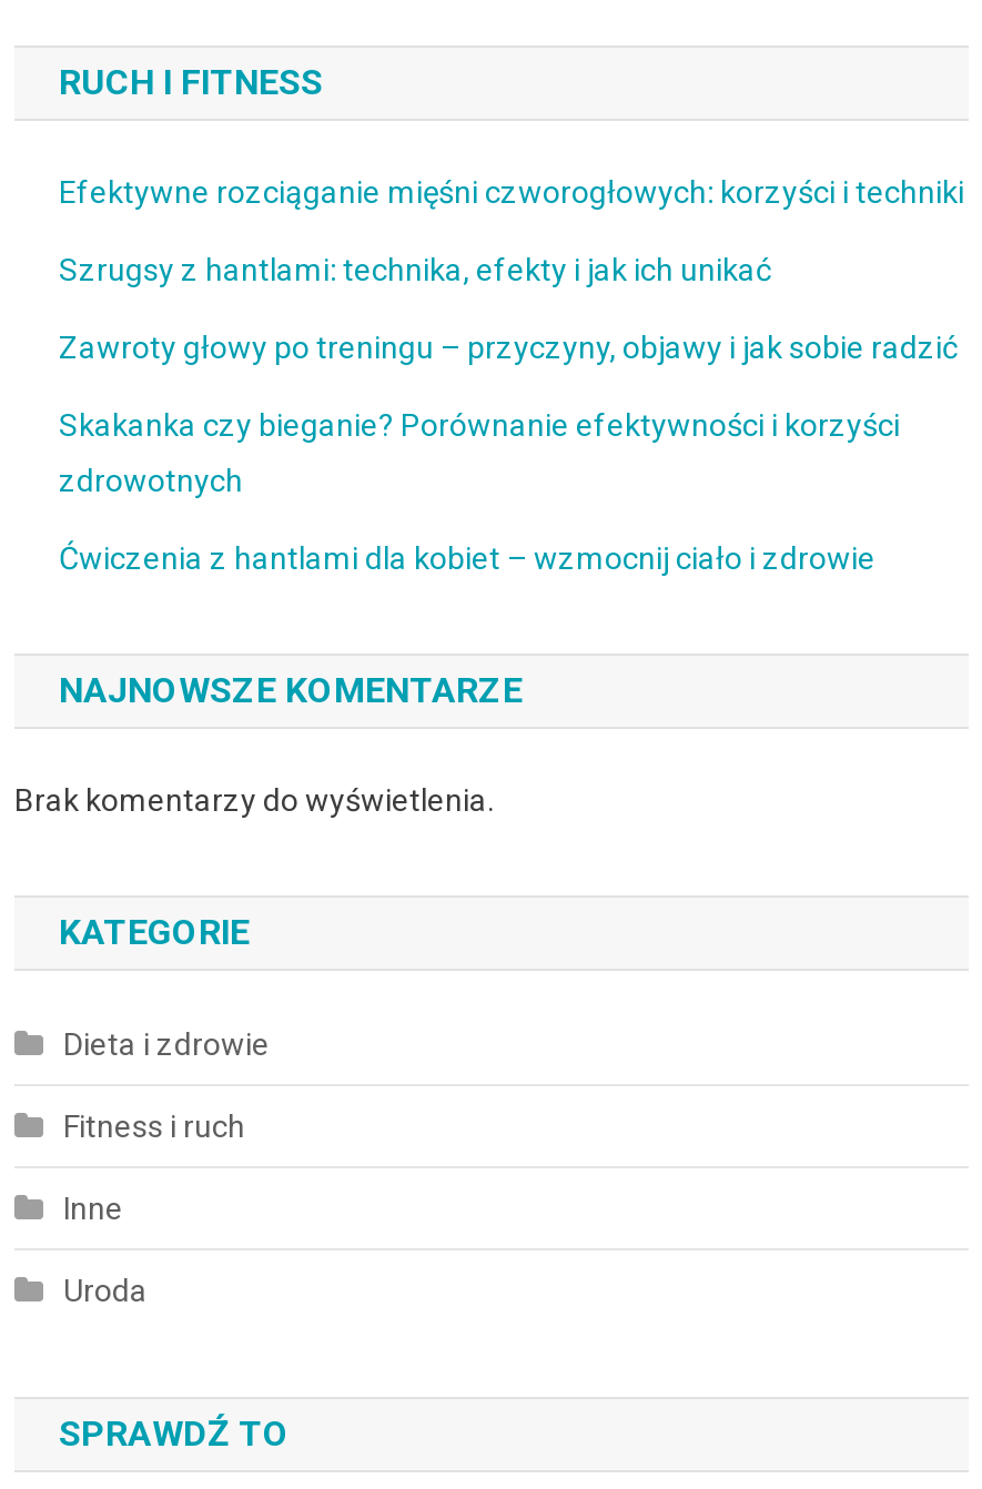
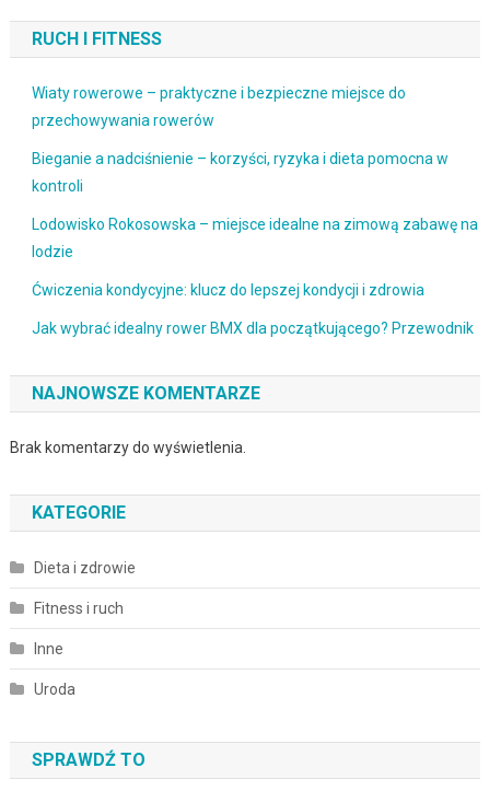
[59,174,964,576] Efektywne rozciąganie mięśni czworogłowych: korzyści i techniki | Szrugsy z hantlami: technika, efekty i jak ich unikać | Zawroty głowy po treningu – przyczyny, objawy i jak sobie radzić | Skakanka czy bieganie? Porównanie efektywności i korzyści | zdrowotnych | Ćwiczenia z hantlami dla kobiet – wzmocnij ciało i zdrowie -> [32,84,478,337] Wiaty rowerowe – praktyczne i bezpieczne miejsce do | przechowywania rowerów | Bieganie a nadciśnienie – korzyści, ryzyka i dieta pomocna w | kontroli | Lodowisko Rokosowska – miejsce idealne na zimową zabawę na | lodzie | Ćwiczenia kondycyjne: klucz do lepszej kondycji i zdrowia | Jak wybrać idealny rower BMX dla początkującego? Przewodnik

